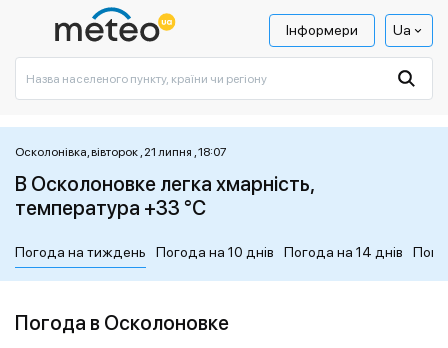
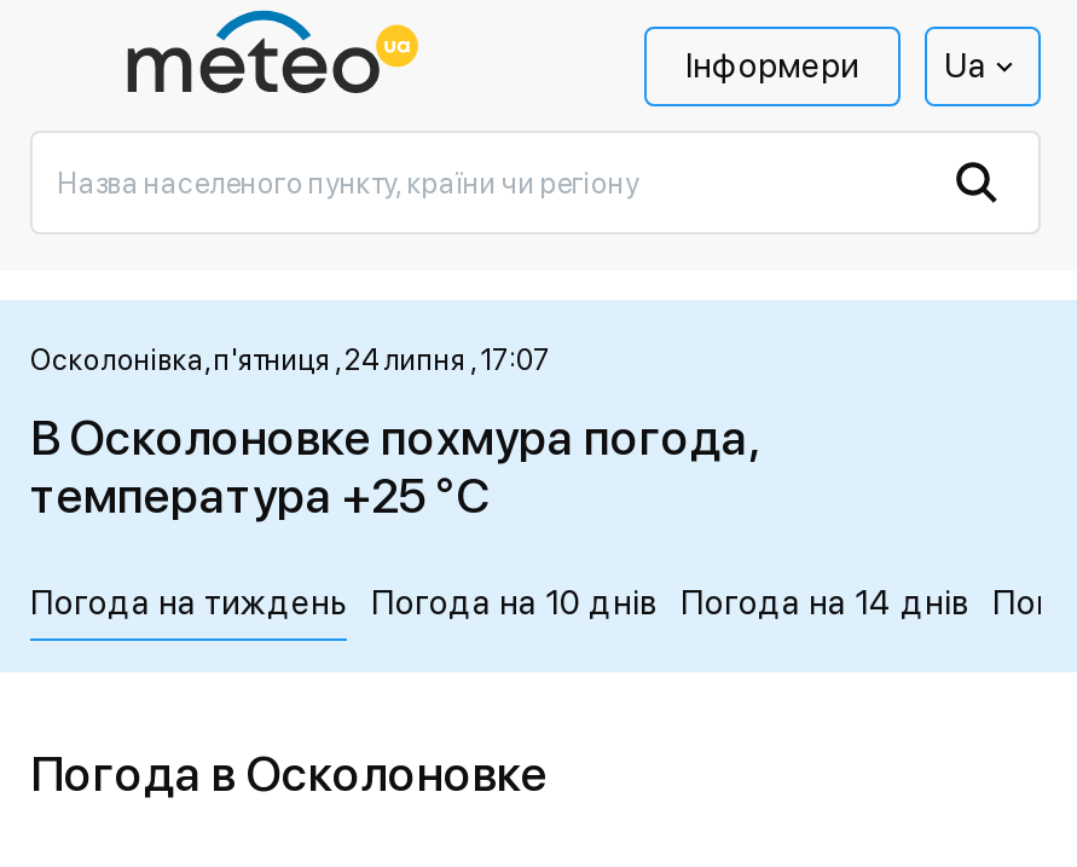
[15,145,227,159] Осколонівка, вівторок , 21 липня , 18:07 -> [30,343,550,377] Осколонівка, п'ятниця , 24 липня , 17:07
[15,172,314,196] В Осколоновке легка хмарність, -> [30,409,758,467] В Осколоновке похмура погода,
[15,196,206,220] температура +33 °C -> [30,467,490,525] температура +25 °C

